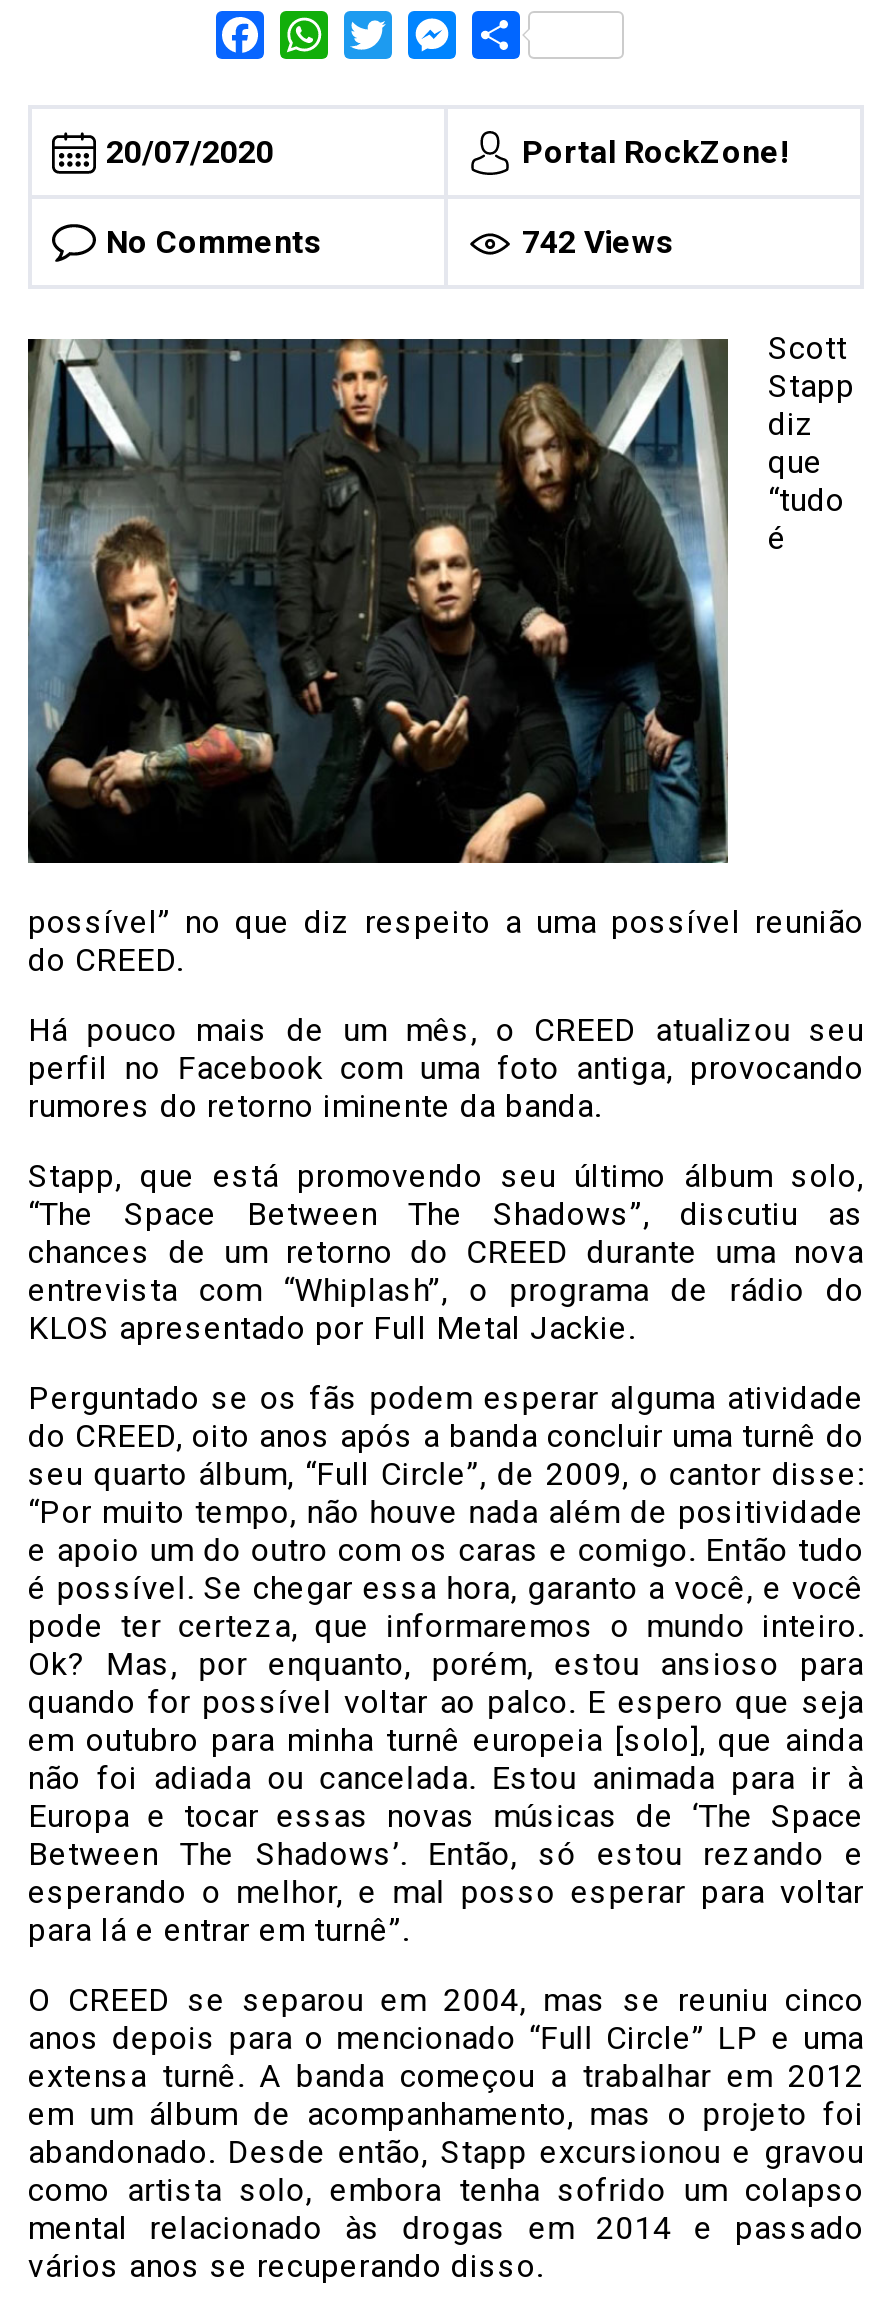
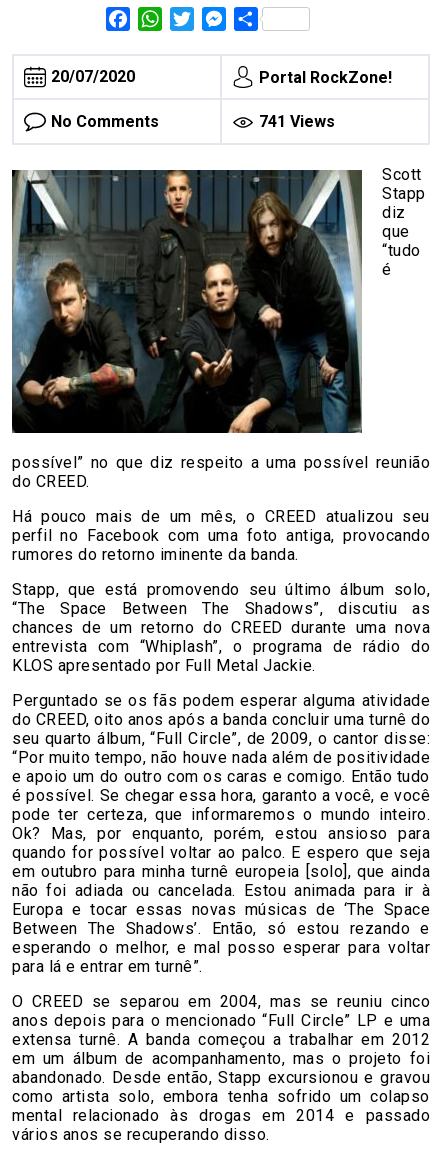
[522,223,674,261] 742 Views -> [259,112,335,131] 741 Views

